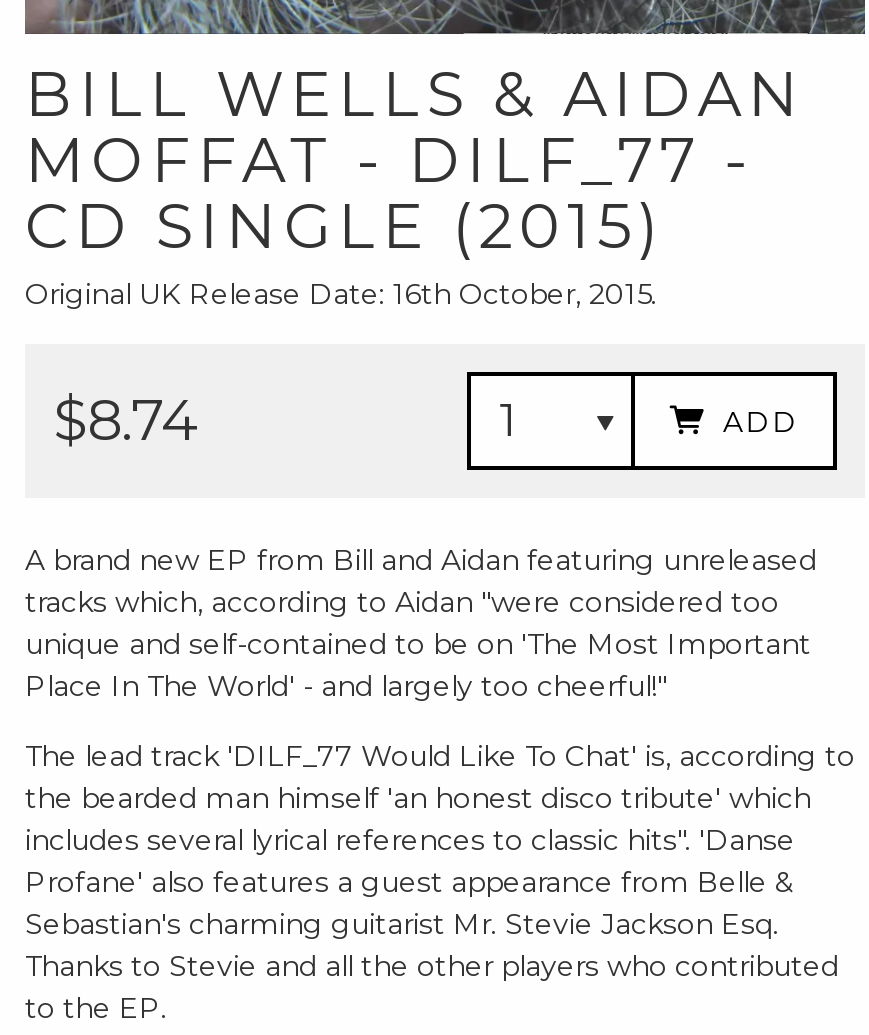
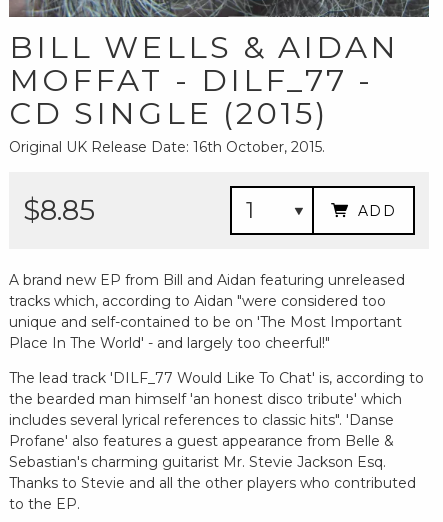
[53,386,199,454] $8.74 -> [23,193,95,227] $8.85

